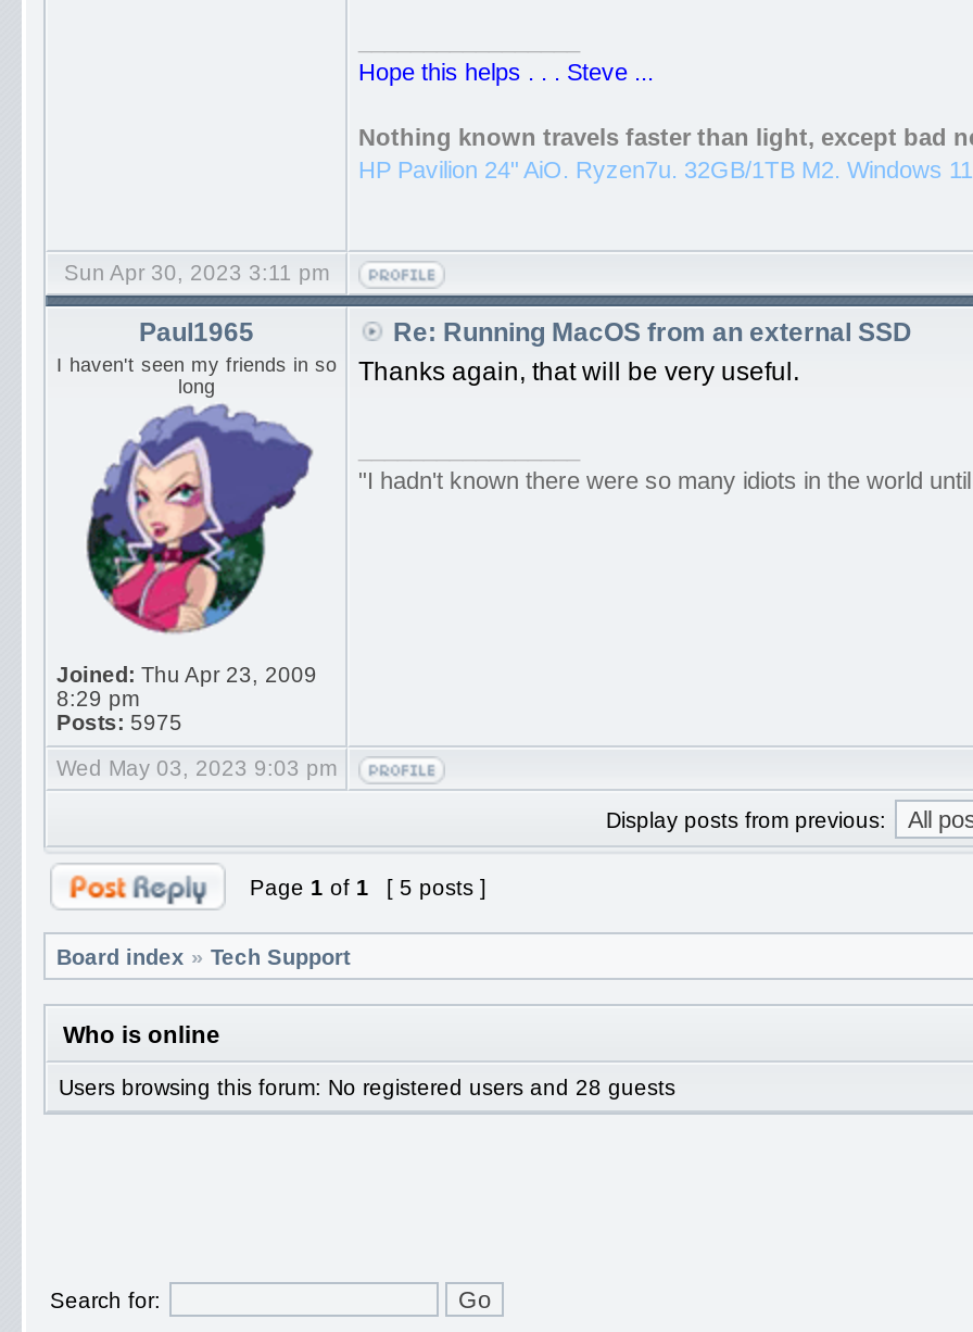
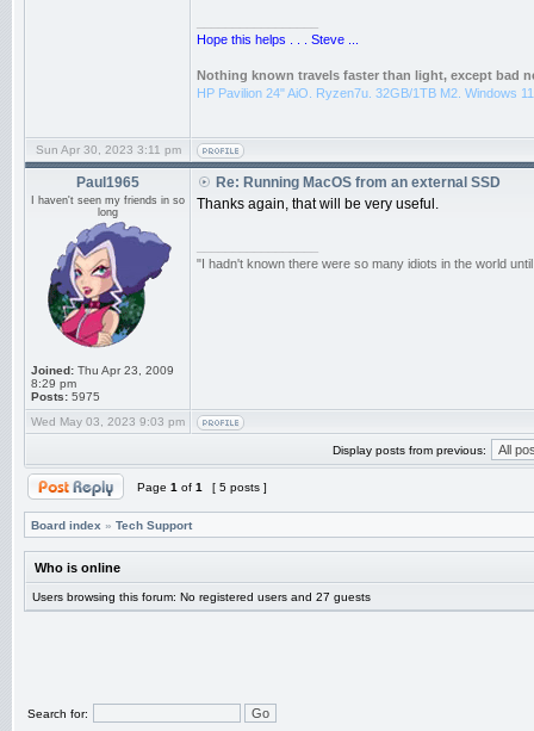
[59,1076,675,1099] Users browsing this forum: No registered users and 28 guests -> [32,590,371,603] Users browsing this forum: No registered users and 27 guests

